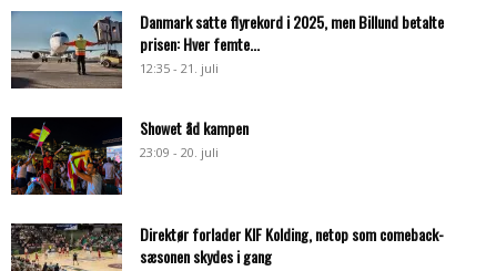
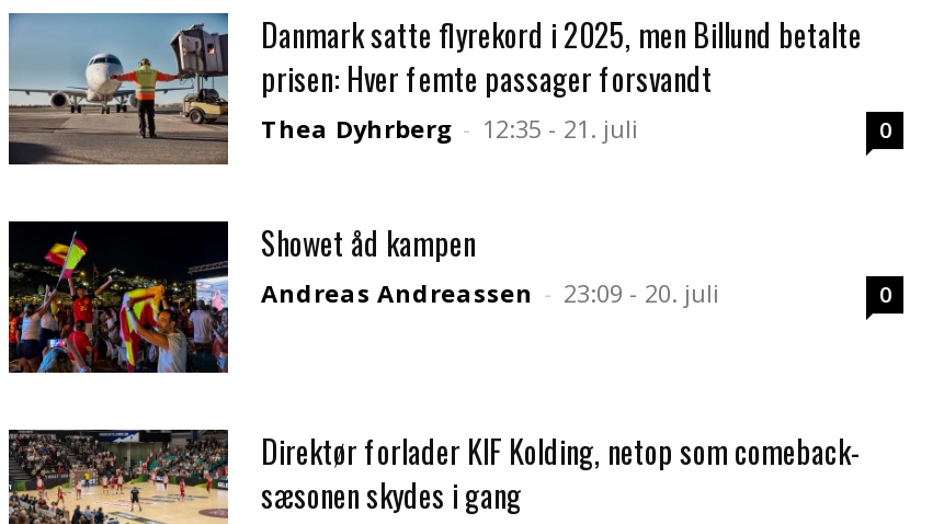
[140,32,260,76] prisen: Hver femte... | 12:35 - 21. juli -> [261,55,892,144] prisen: Hver femte passager forsvandt | Thea Dyhrberg - 12:35 - 21. juli | 0
[140,144,219,160] 23:09 - 20. juli -> [261,276,892,309] Andreas Andreassen - 23:09 - 20. juli | 0

